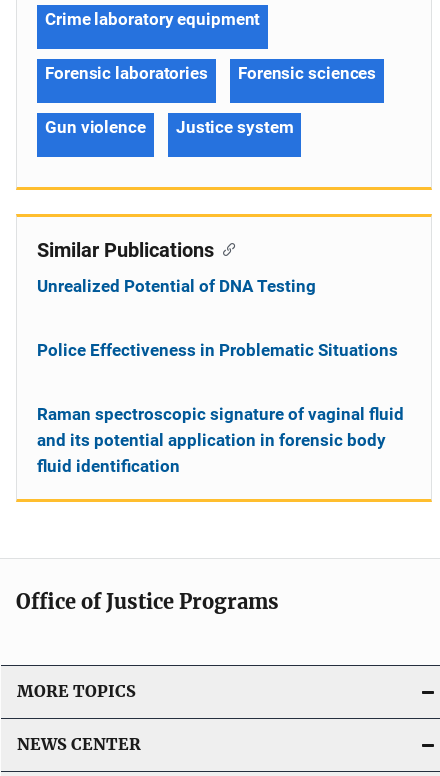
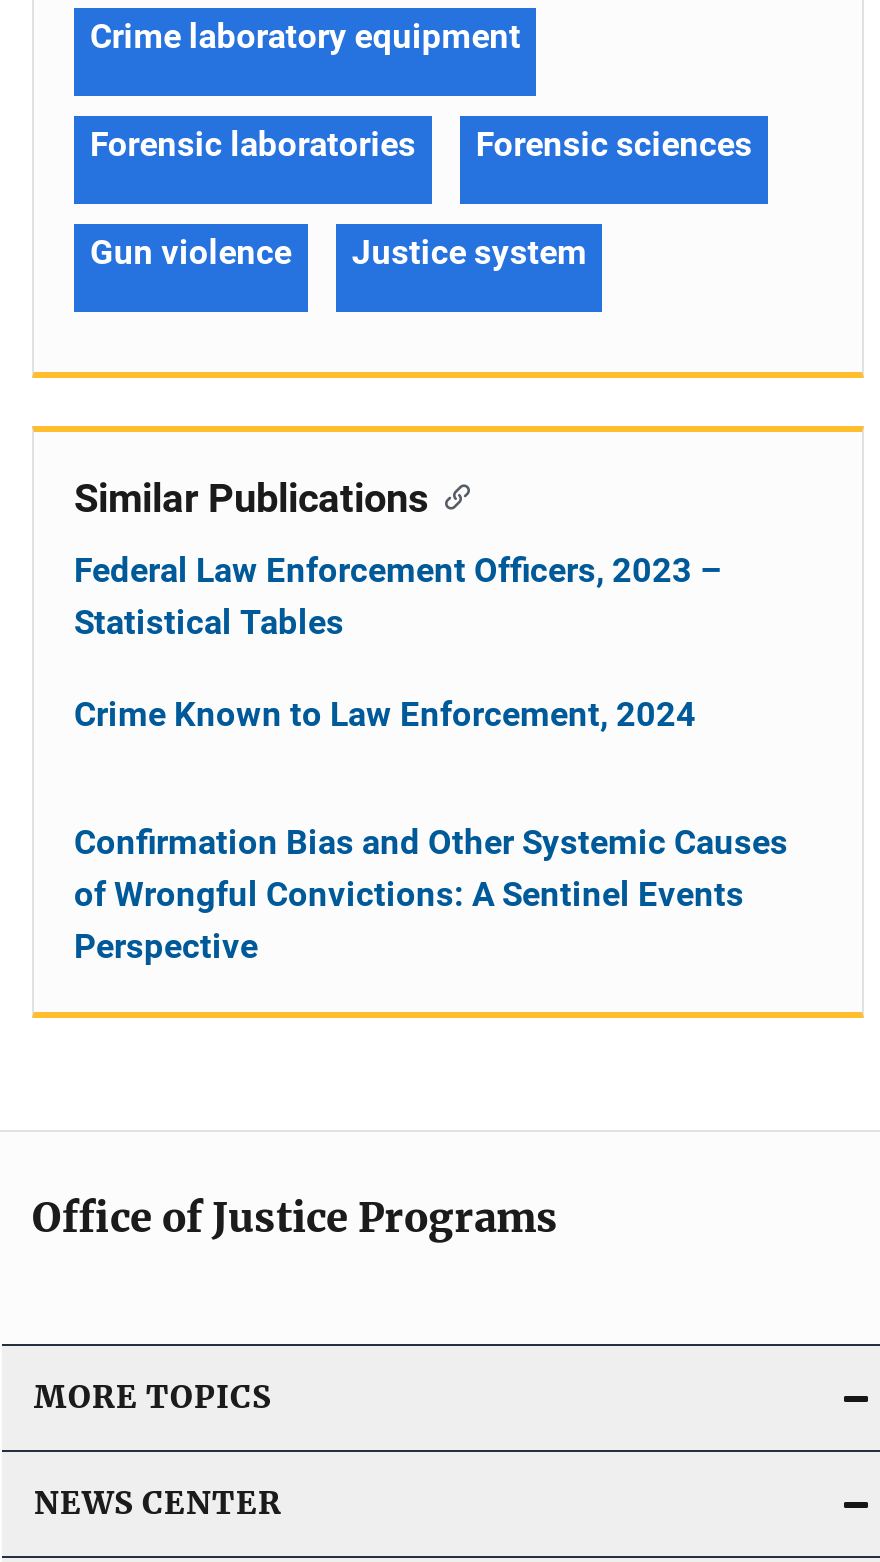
[37,276,316,296] Unrealized Potential of DNA Testing -> [74,550,722,642] Federal Law Enforcement Officers, 2023 – | Statistical Tables
[37,340,398,360] Police Effectiveness in Problematic Situations -> [74,694,696,734] Crime Known to Law Enforcement, 2024
[37,404,404,476] Raman spectroscopic signature of vaginal fluid | and its potential application in forensic body | fluid identification -> [74,822,788,966] Confirmation Bias and Other Systemic Causes | of Wrongful Convictions: A Sentinel Events | Perspective

